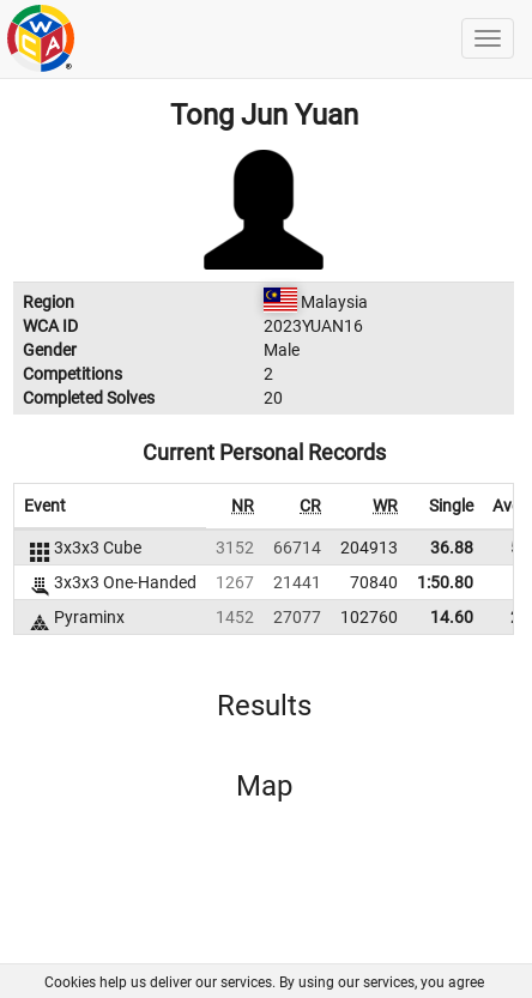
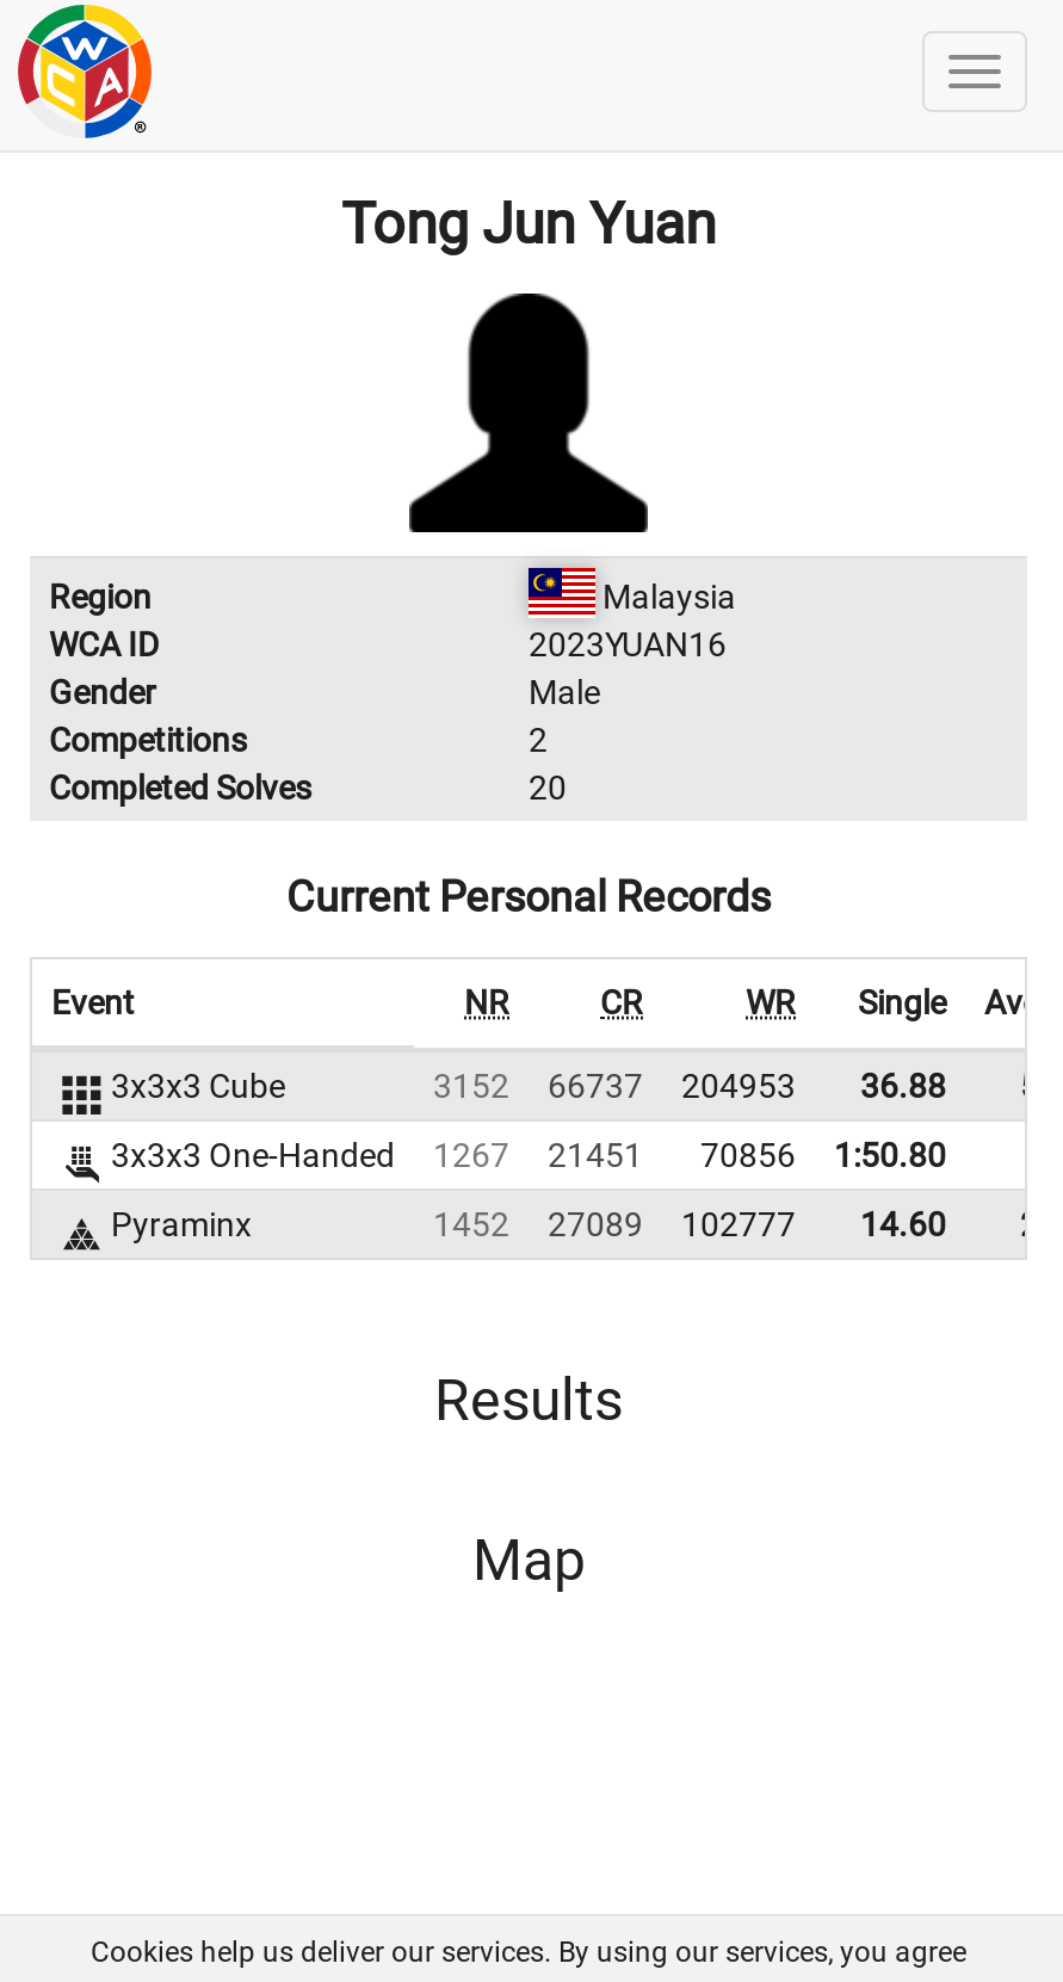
[273,538,321,557] 66714 -> [548,1067,643,1105] 66737
[340,538,398,557] 204913 -> [681,1067,796,1105] 204953
[273,573,321,592] 21441 -> [548,1136,643,1174] 21451
[350,573,398,592] 70840 -> [700,1136,796,1174] 70856
[273,607,321,627] 27077 -> [548,1205,643,1243] 27089
[340,607,398,627] 102760 -> [681,1205,796,1243] 102777

